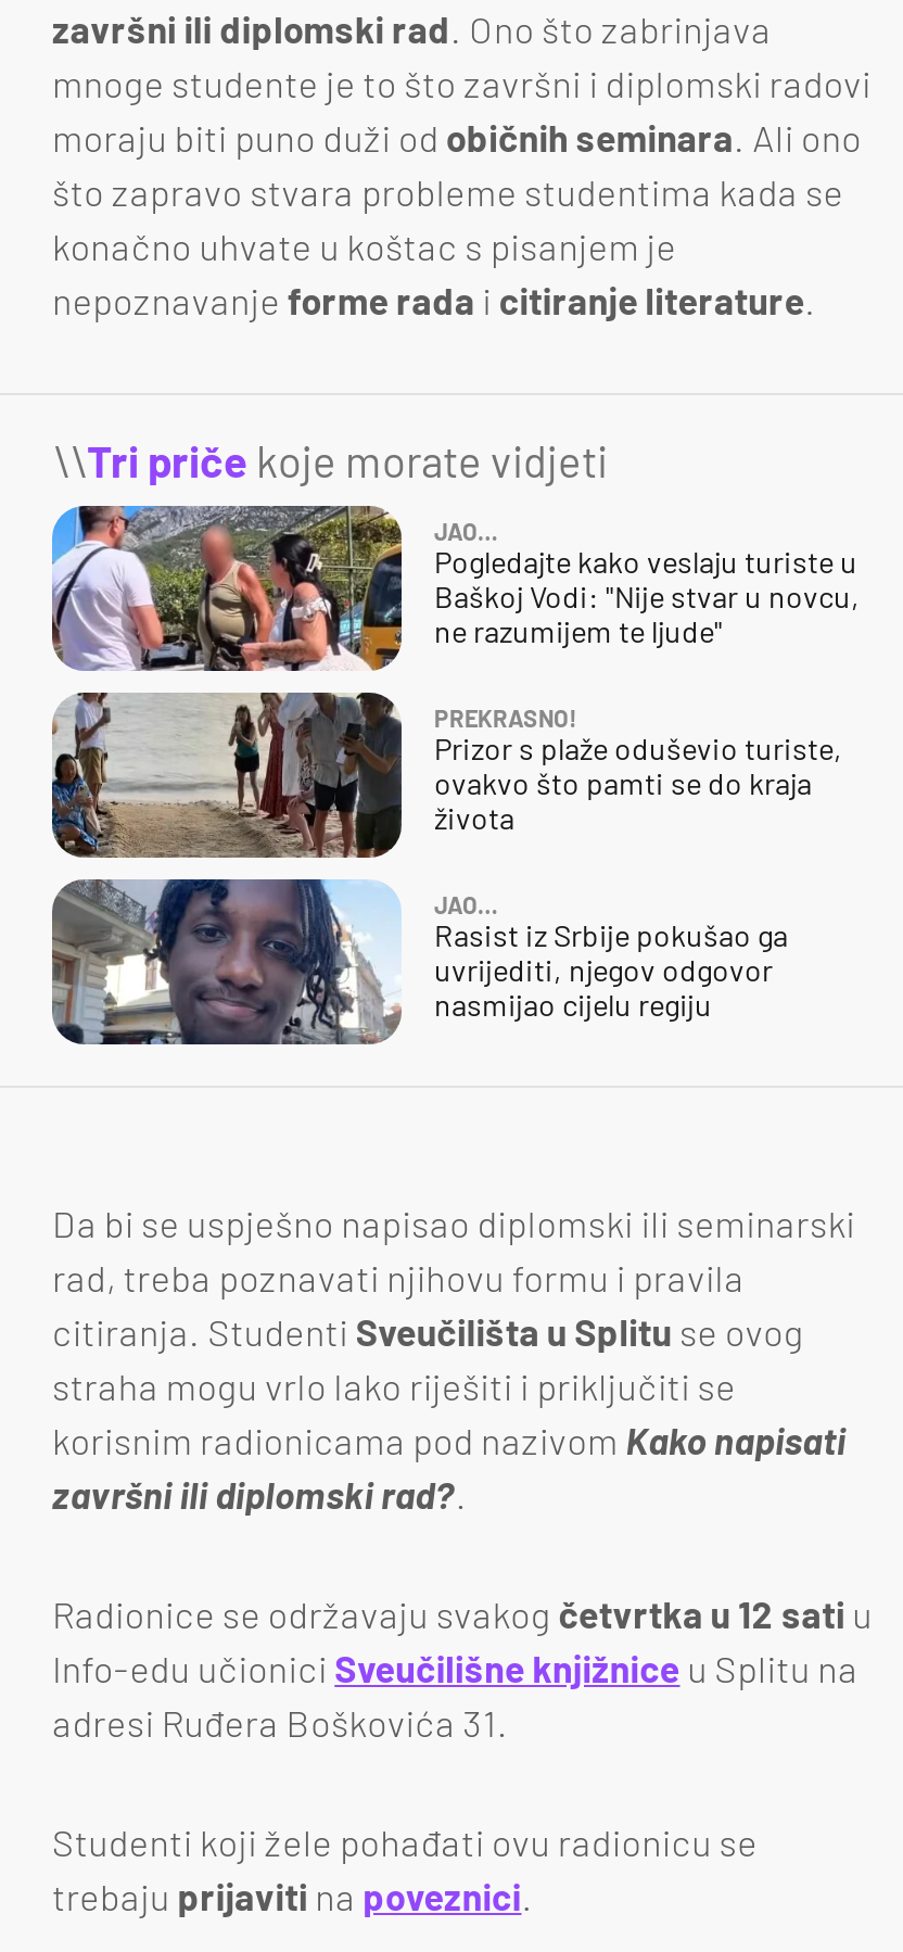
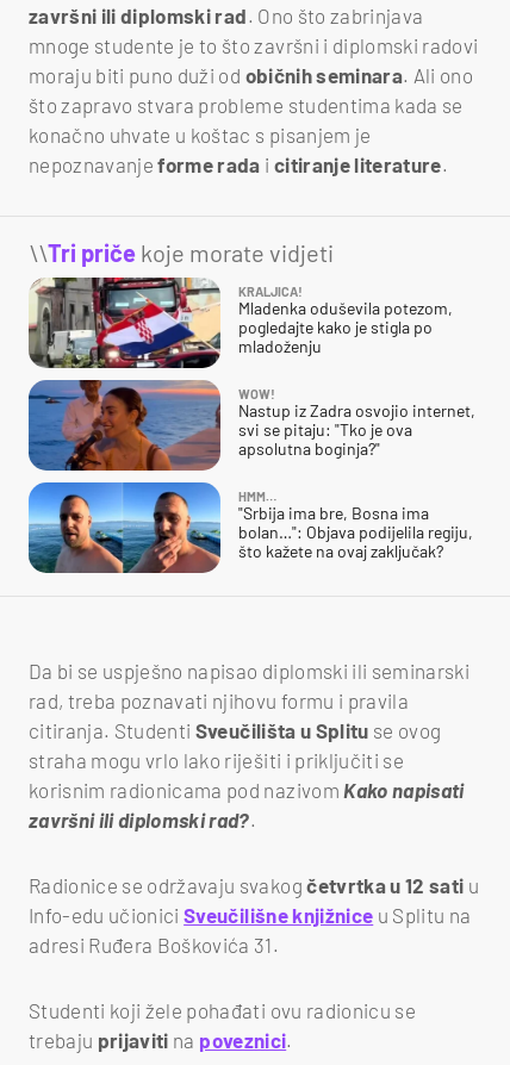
[50,504,860,673] [image] | JAO… | Pogledajte kako veslaju turiste u | Baškoj Vodi: "Nije stvar u novcu, | ne razumijem te ljude" -> [27,276,453,369] [image] | KRALJICA! | Mladenka oduševila potezom, | pogledajte kako je stigla po | mladoženju
[50,690,842,860] [image] | PREKRASNO! | Prizor s plaže oduševio turiste, | ovakvo što pamti se do kraja | života -> [27,379,475,472] [image] | WOW! | Nastup iz Zadra osvojio internet, | svi se pitaju: "Tko je ova | apsolutna boginja?"
[50,877,788,1047] [image] | JAO… | Rasist iz Srbije pokušao ga | uvrijediti, njegov odgovor | nasmijao cijelu regiju -> [27,481,473,574] [image] | HMM… | "Srbija ima bre, Bosna ima | bolan…": Objava podijelila regiju, | što kažete na ovaj zaključak?

